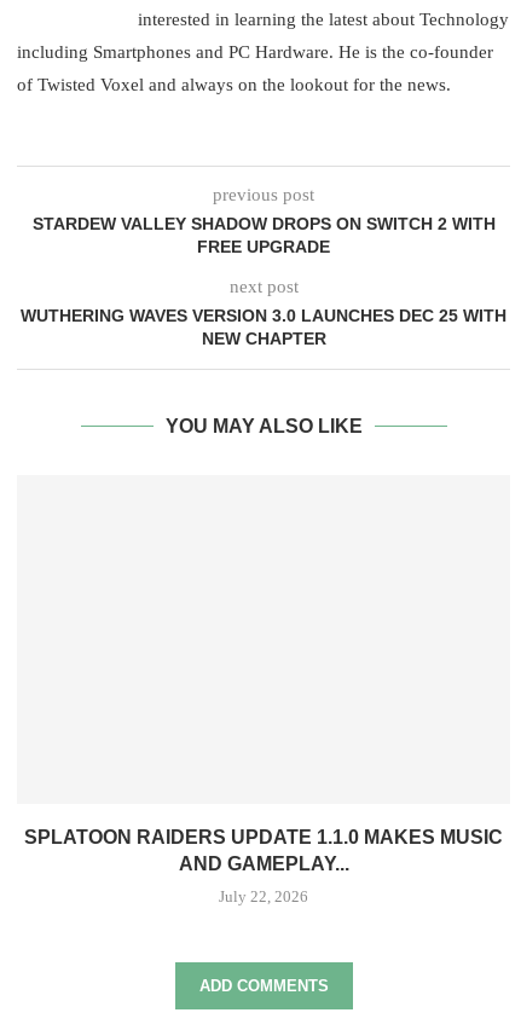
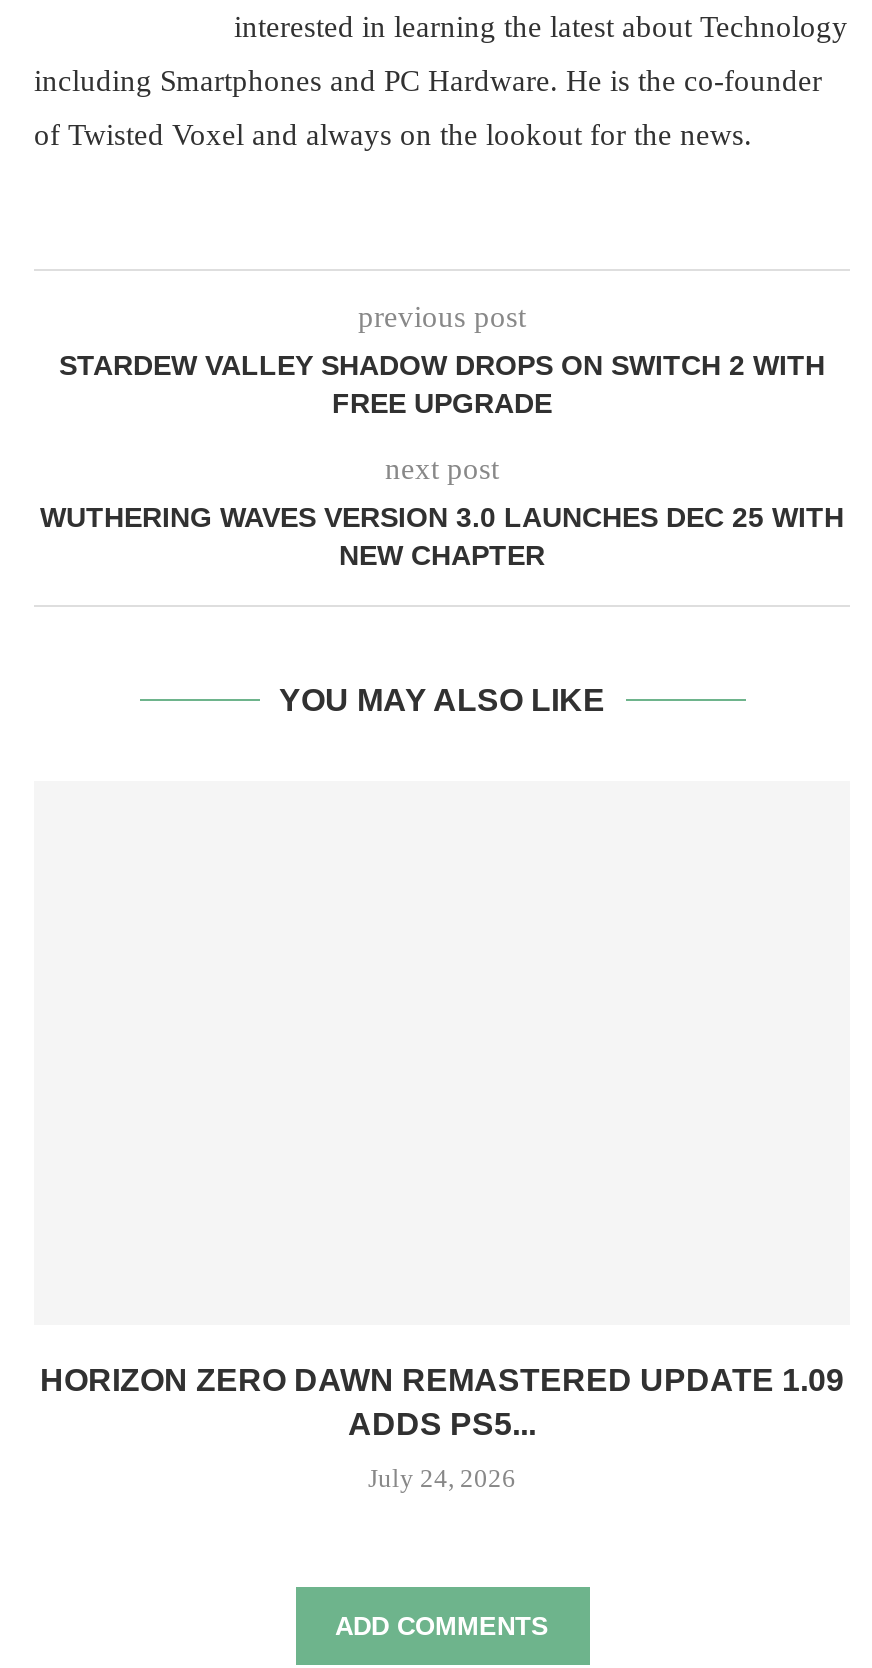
[24,827,503,875] SPLATOON RAIDERS UPDATE 1.1.0 MAKES MUSIC | AND GAMEPLAY... -> [40,1364,844,1442] HORIZON ZERO DAWN REMASTERED UPDATE 1.09 | ADDS PS5...
[219,888,308,906] July 22, 2026 -> [368,1464,516,1494] July 24, 2026

